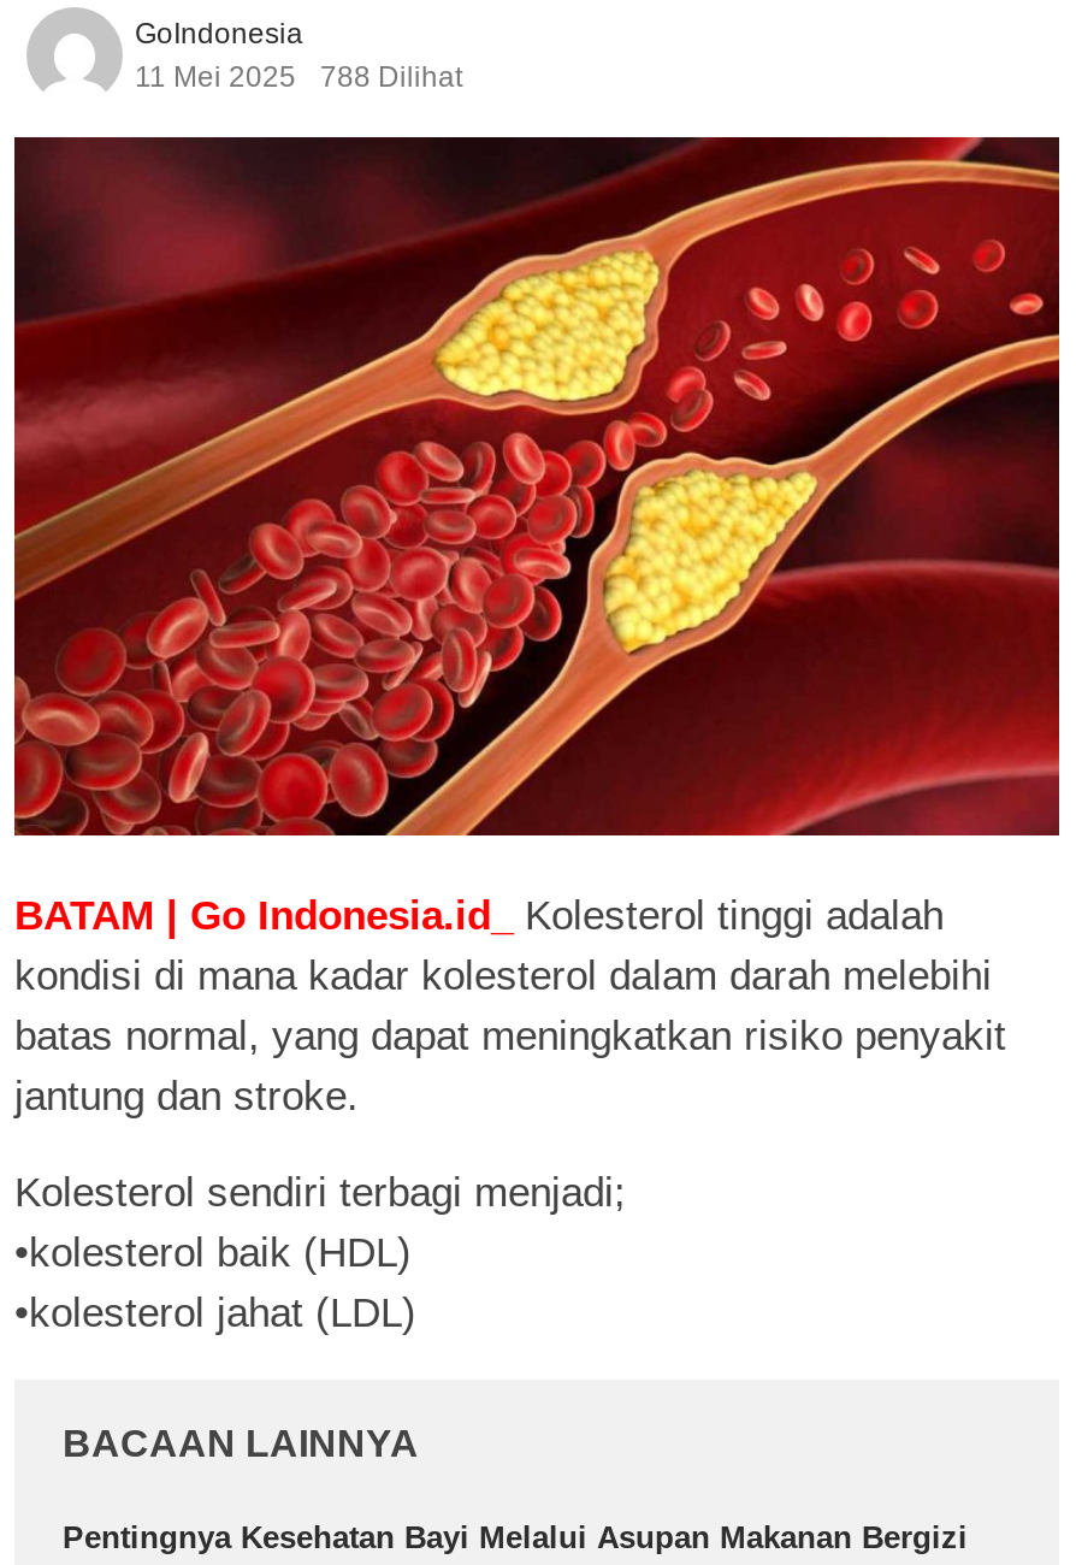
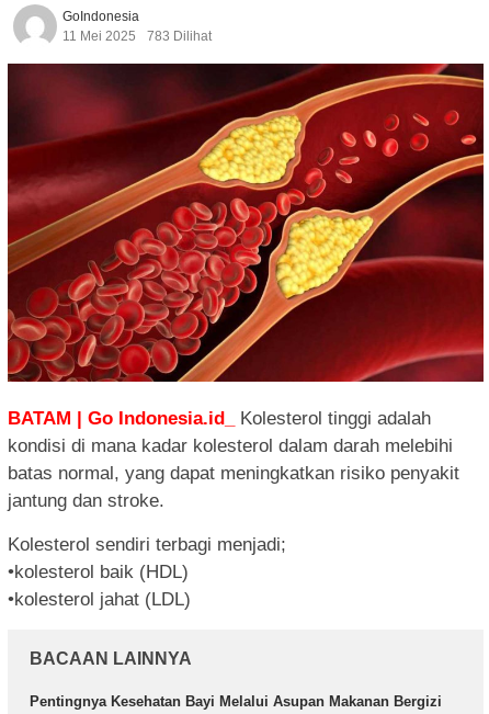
[135,61,462,95] 11 Mei 2025 788 Dilihat -> [62,29,212,44] 11 Mei 2025 783 Dilihat

